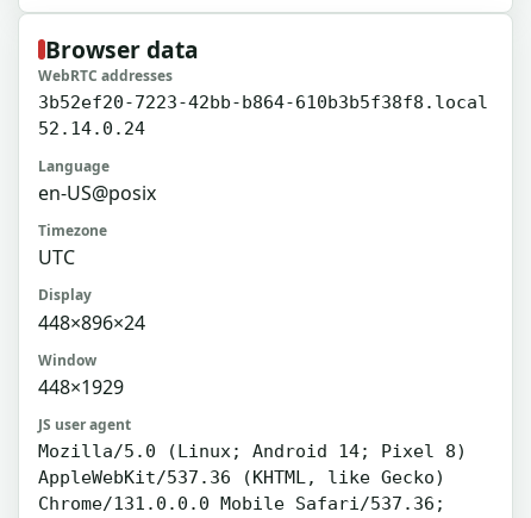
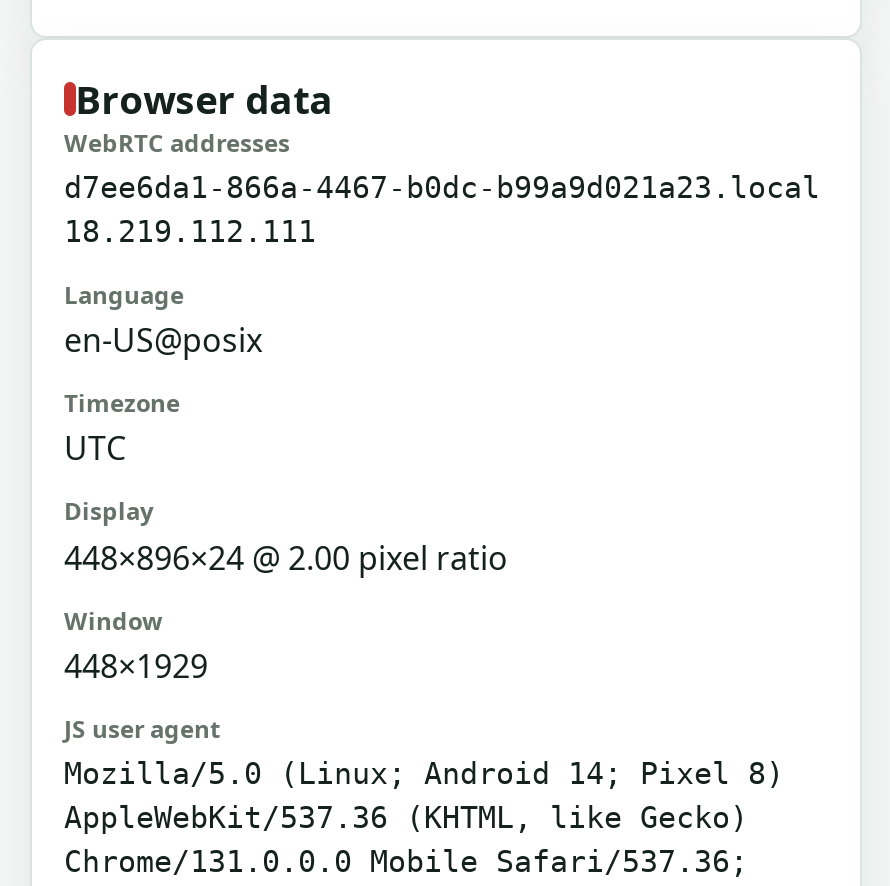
[38,92,488,140] 3b52ef20-7223-42bb-b864-610b3b5f38f8.local | 52.14.0.24 -> [64,171,820,251] d7ee6da1-866a-4467-b0dc-b99a9d021a23.local | 18.219.112.111
[38,309,145,335] 448×896×24 -> [64,535,508,579] 448×896×24 @ 2.00 pixel ratio

